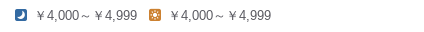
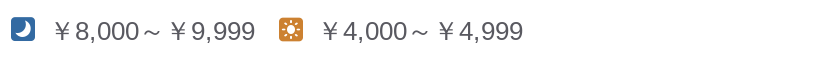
[34,8,137,23] ￥4,000～￥4,999 -> [49,17,255,47] ￥8,000～￥9,999

